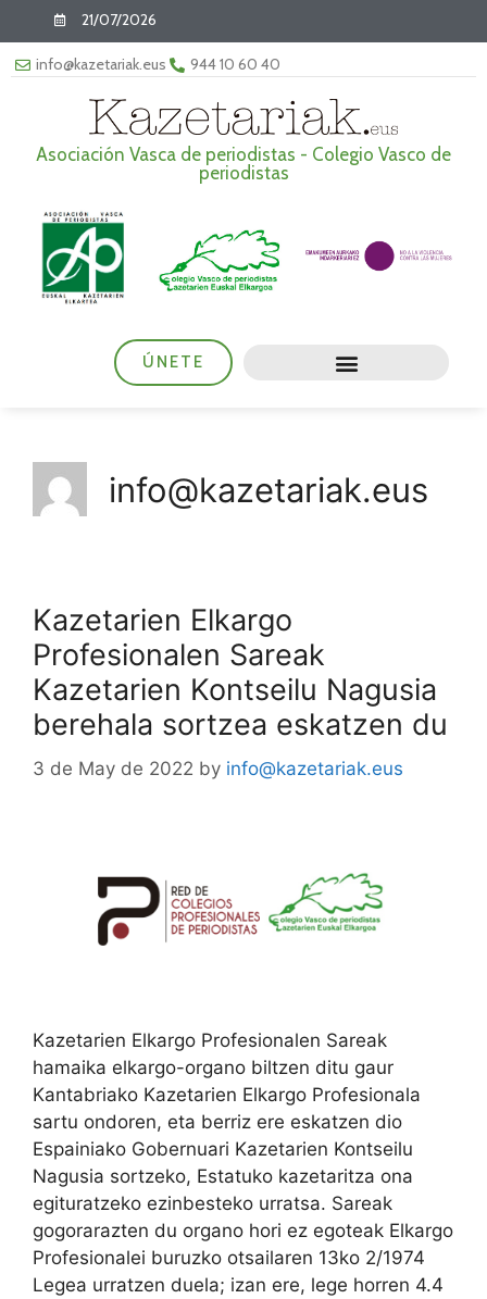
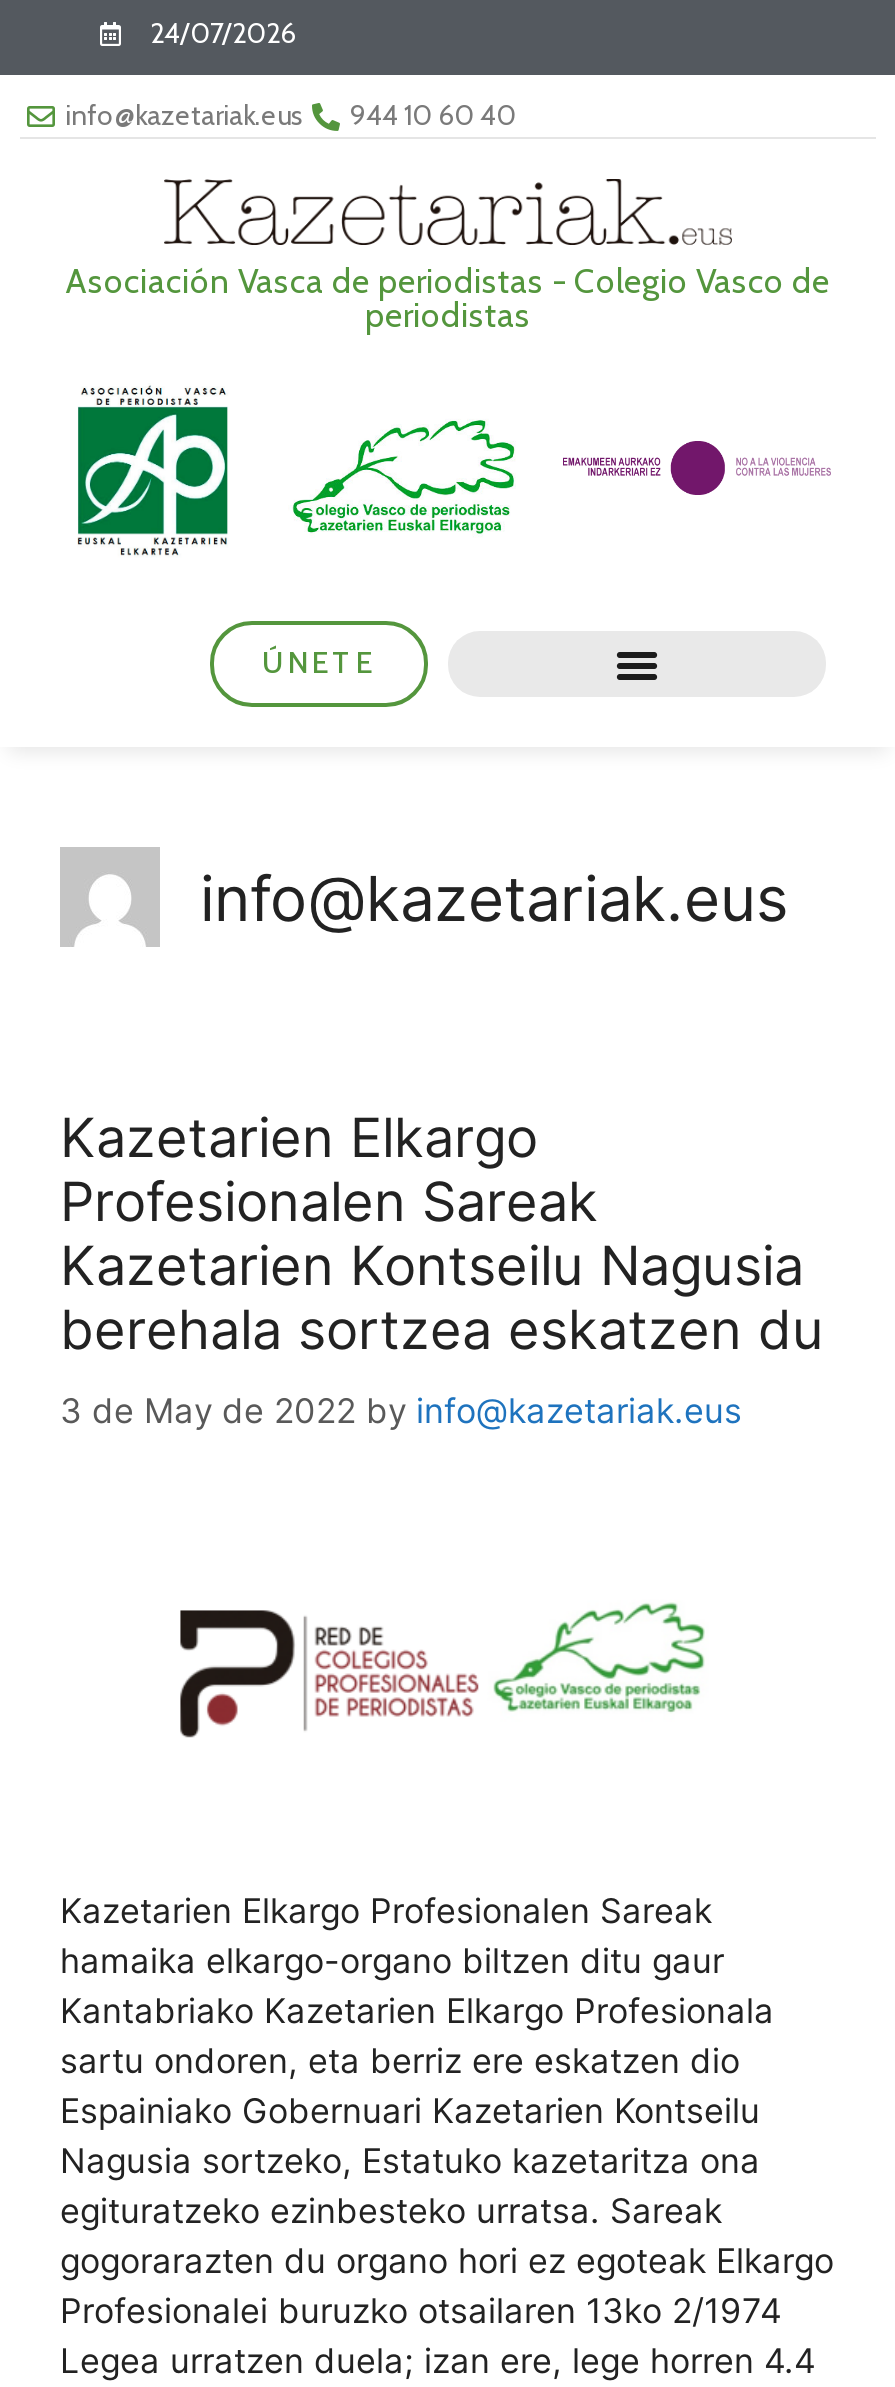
[82,10,157,29] 21/07/2026 -> [150,15,296,51] 24/07/2026

